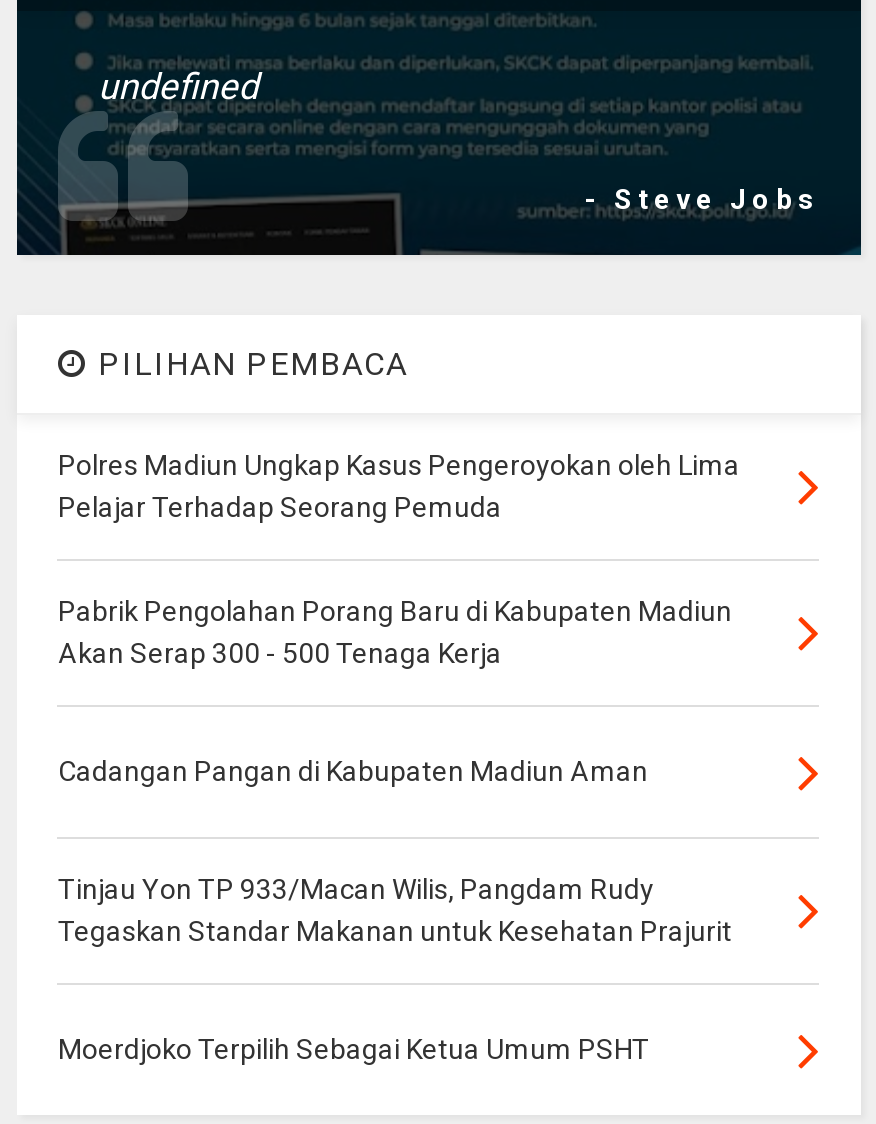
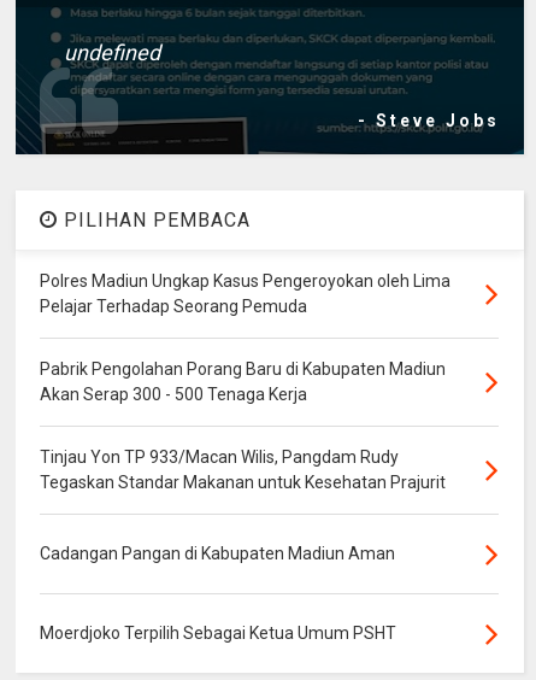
moved [58,756,648,788] -> [40,544,396,564]: Cadangan Pangan di Kabupaten Madiun Aman
moved [58,874,732,948] -> [40,448,446,492]: Tinjau Yon TP 933/Macan Wilis, Pangdam Rudy | Tegaskan Standar Makanan untuk Kesehatan Prajurit

